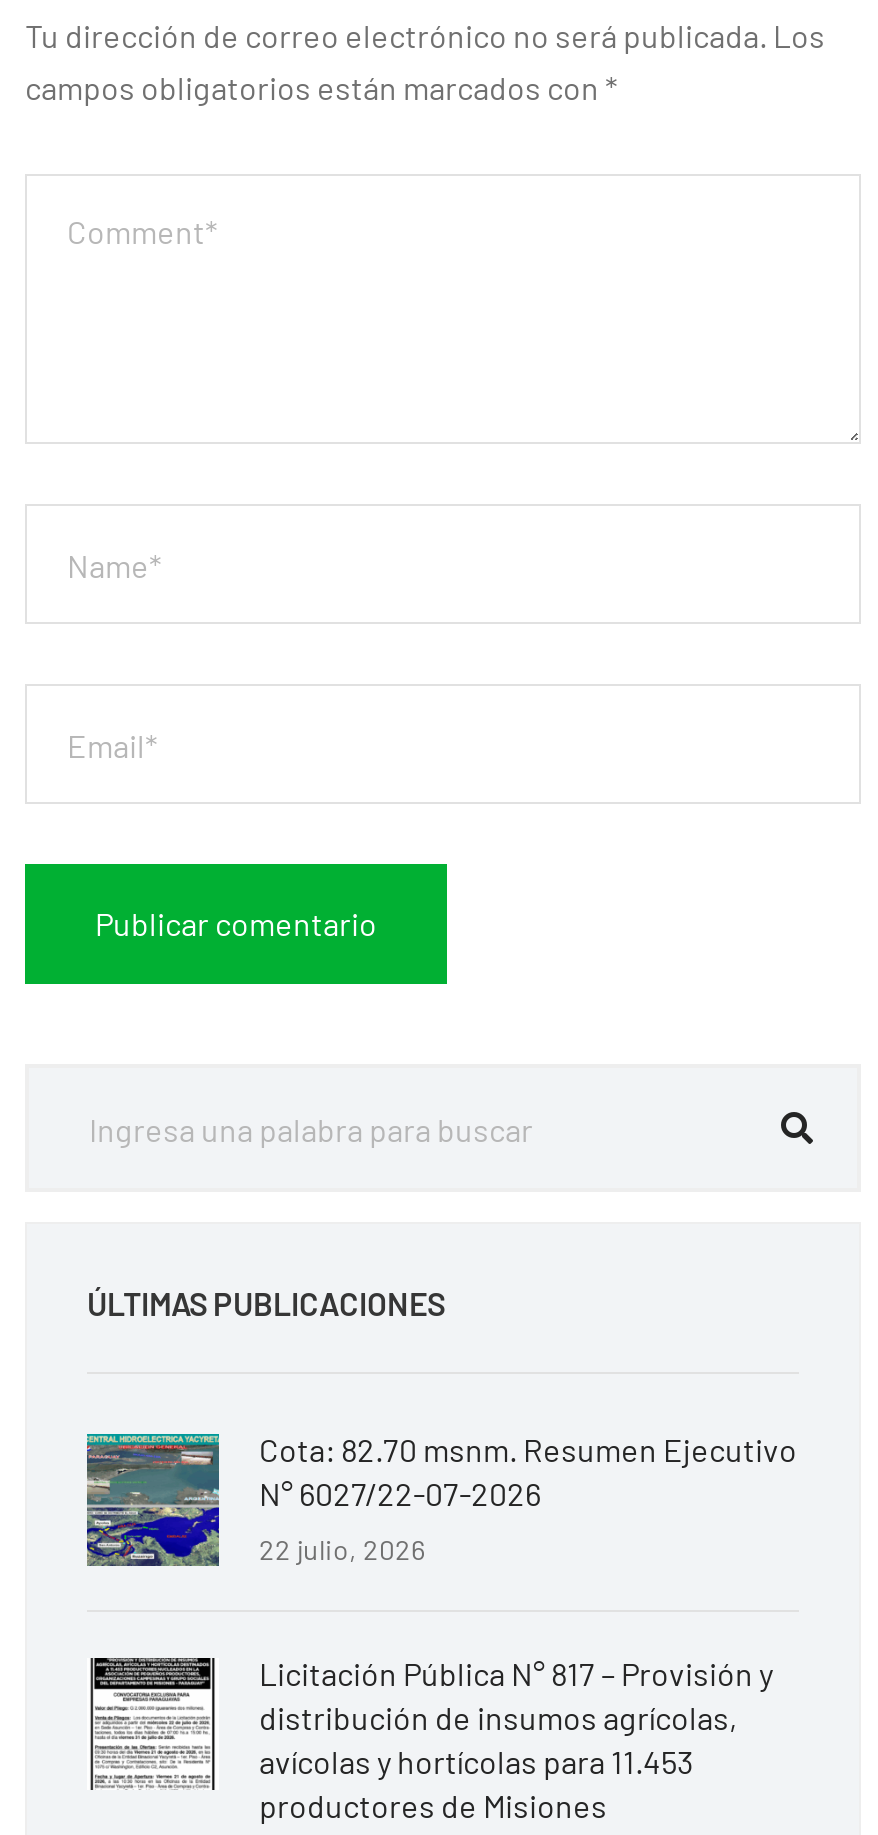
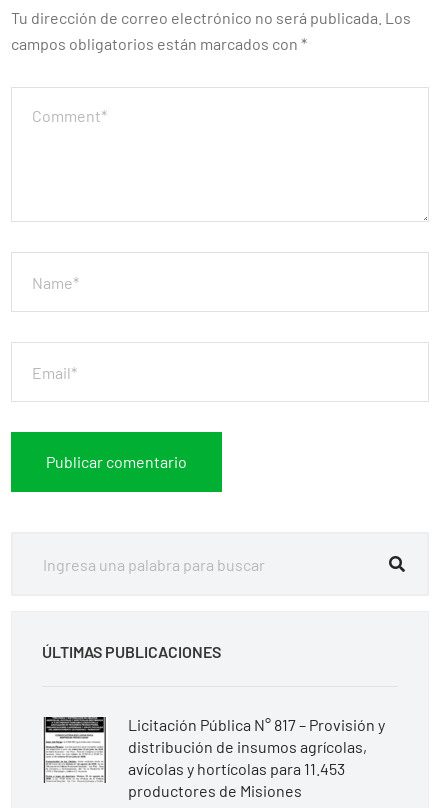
[85,1430,797,1568] [image] | Cota: 82.70 msnm. Resumen Ejecutivo | N° 6027/22-07-2026 | 22 julio, 2026 -> none

